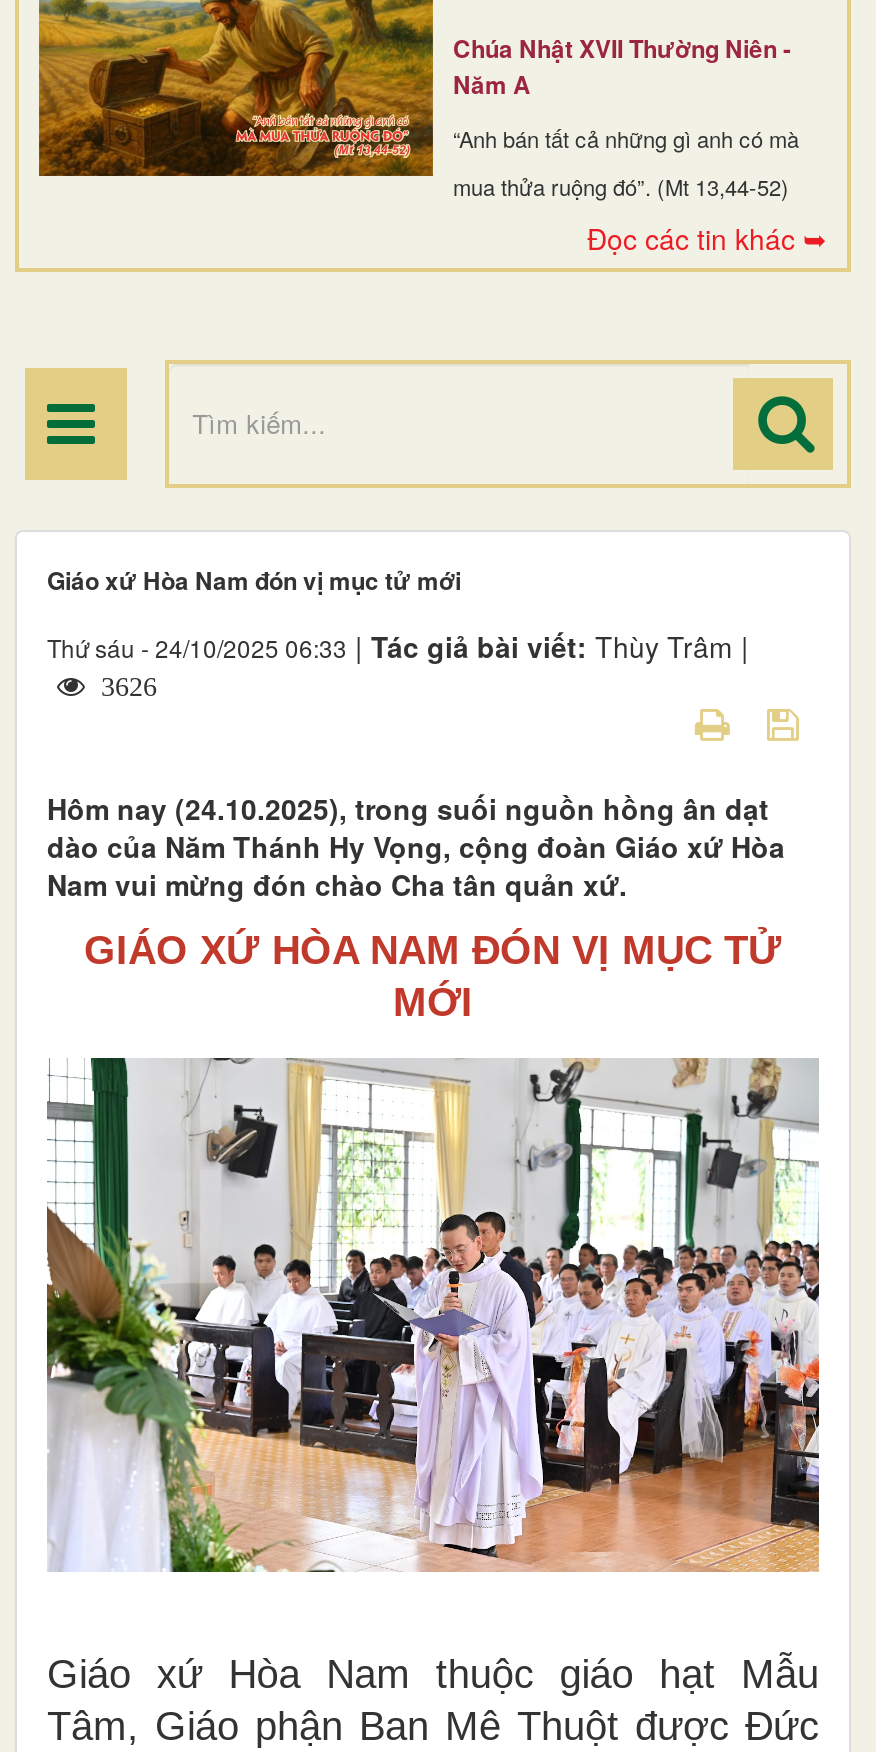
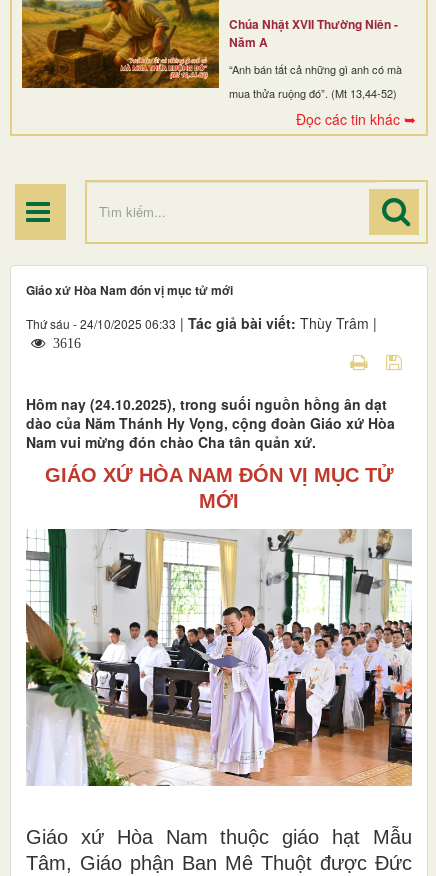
[85,671,157,699] 3626 -> [45,335,81,349] 3616

